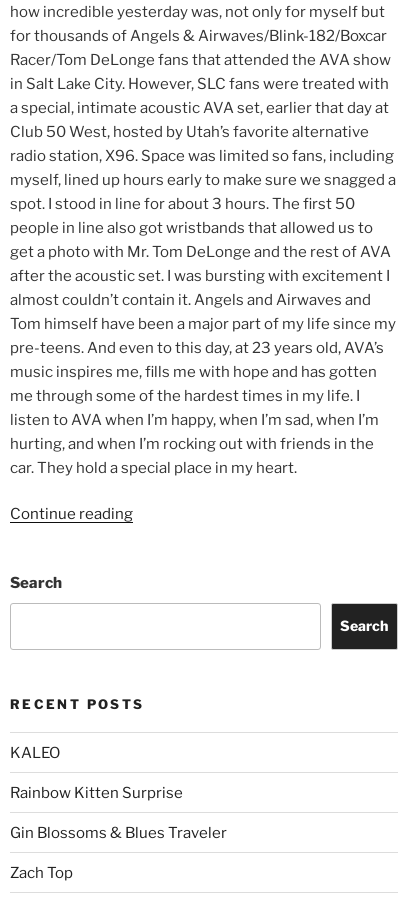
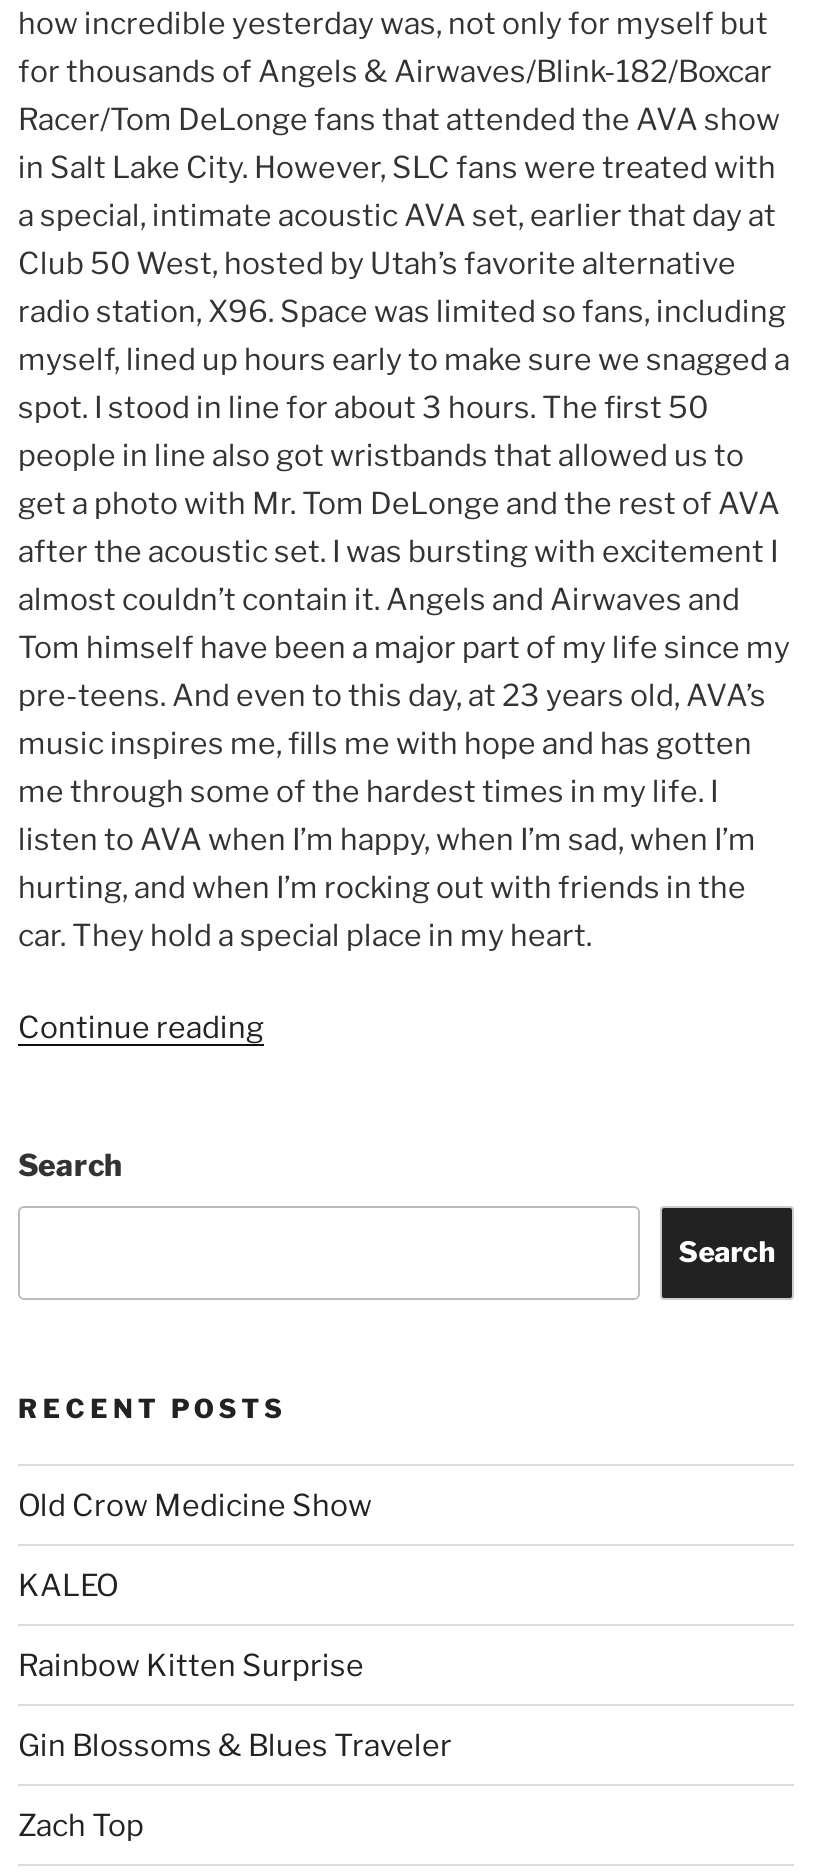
none -> [18,1488,372,1524] Old Crow Medicine Show

